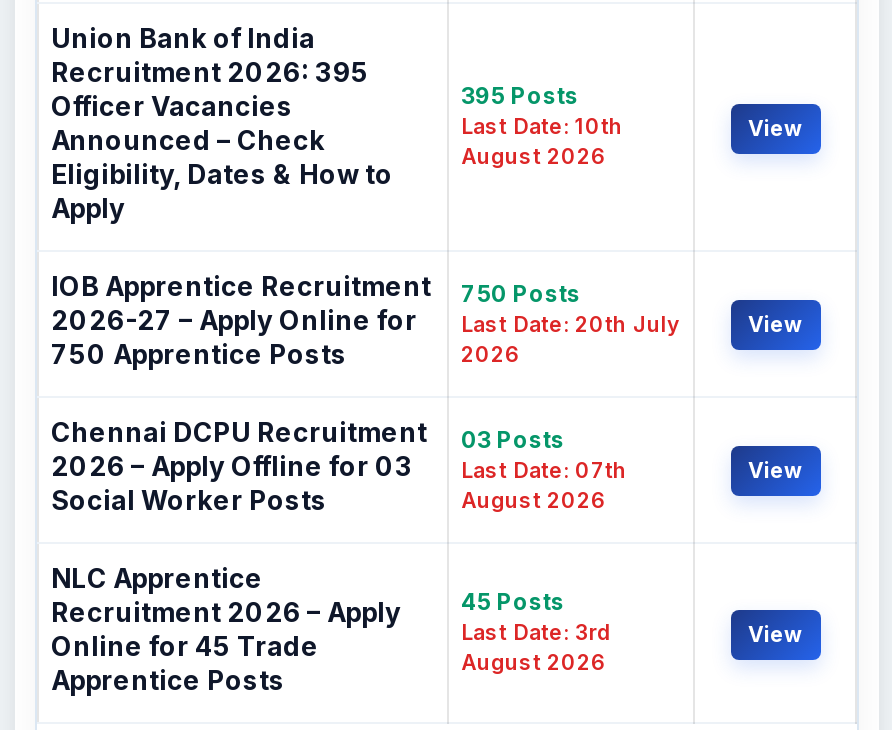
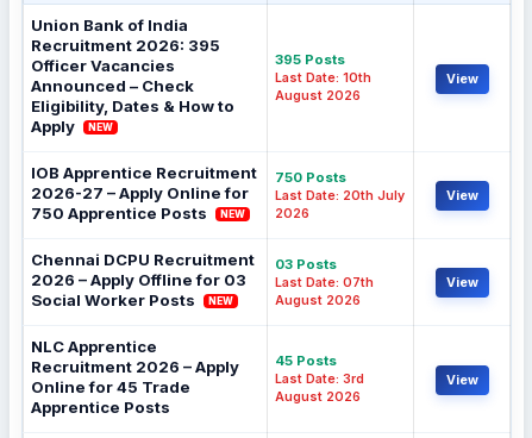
none -> [88,122,113,134] NEW
none -> [220,209,245,221] NEW
none -> [208,296,233,308] NEW

